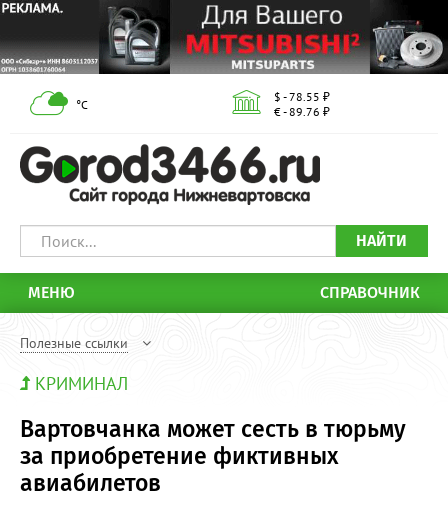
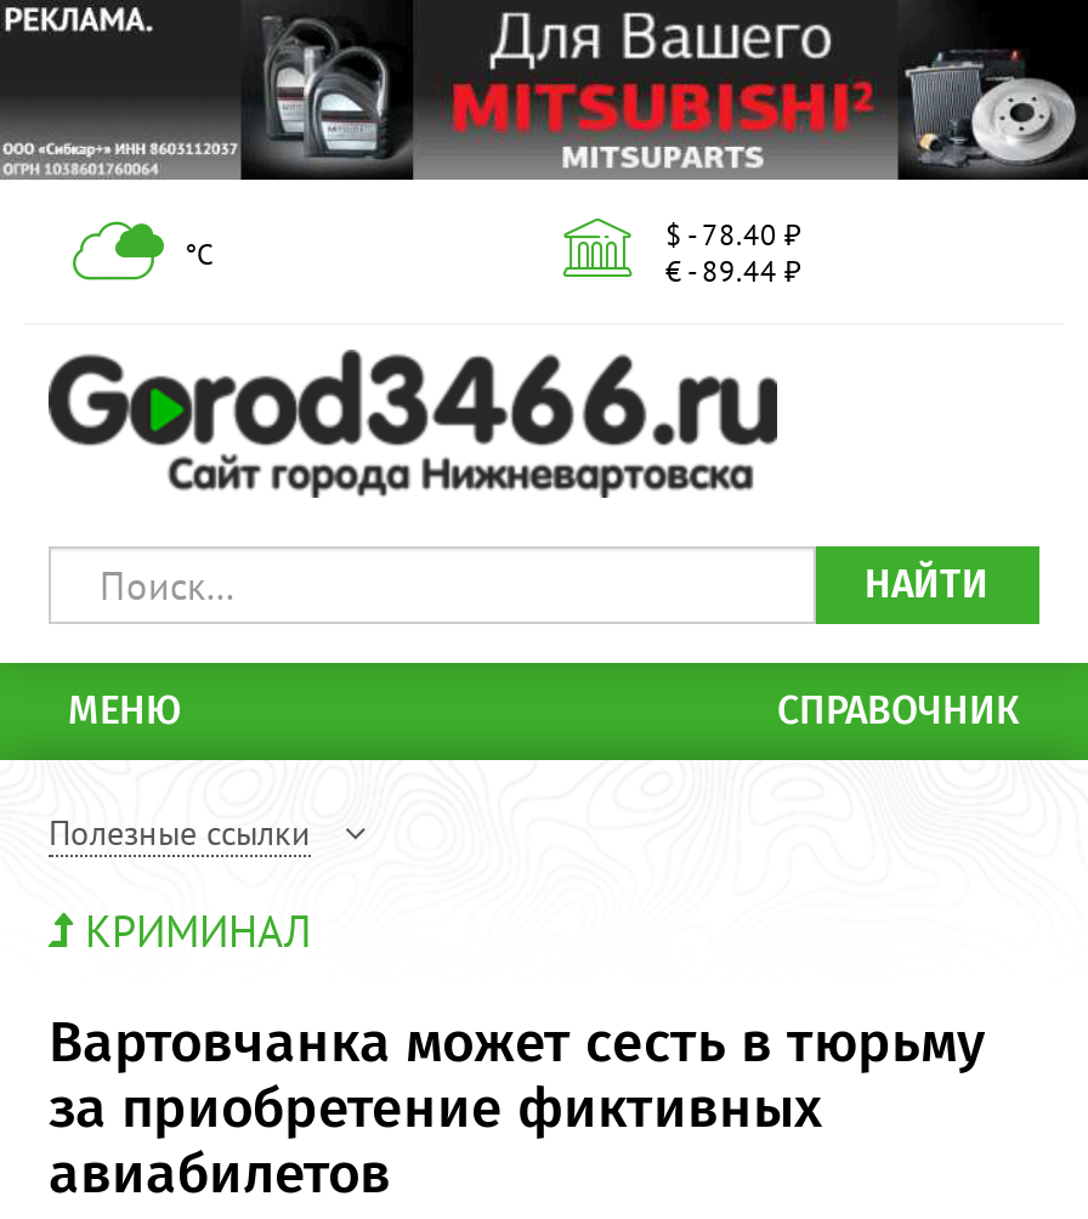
[274,89,330,104] $ - 78.55 ₽ -> [665,216,801,252] $ - 78.40 ₽
[274,104,330,119] € - 89.76 ₽ -> [665,252,801,289] € - 89.44 ₽

